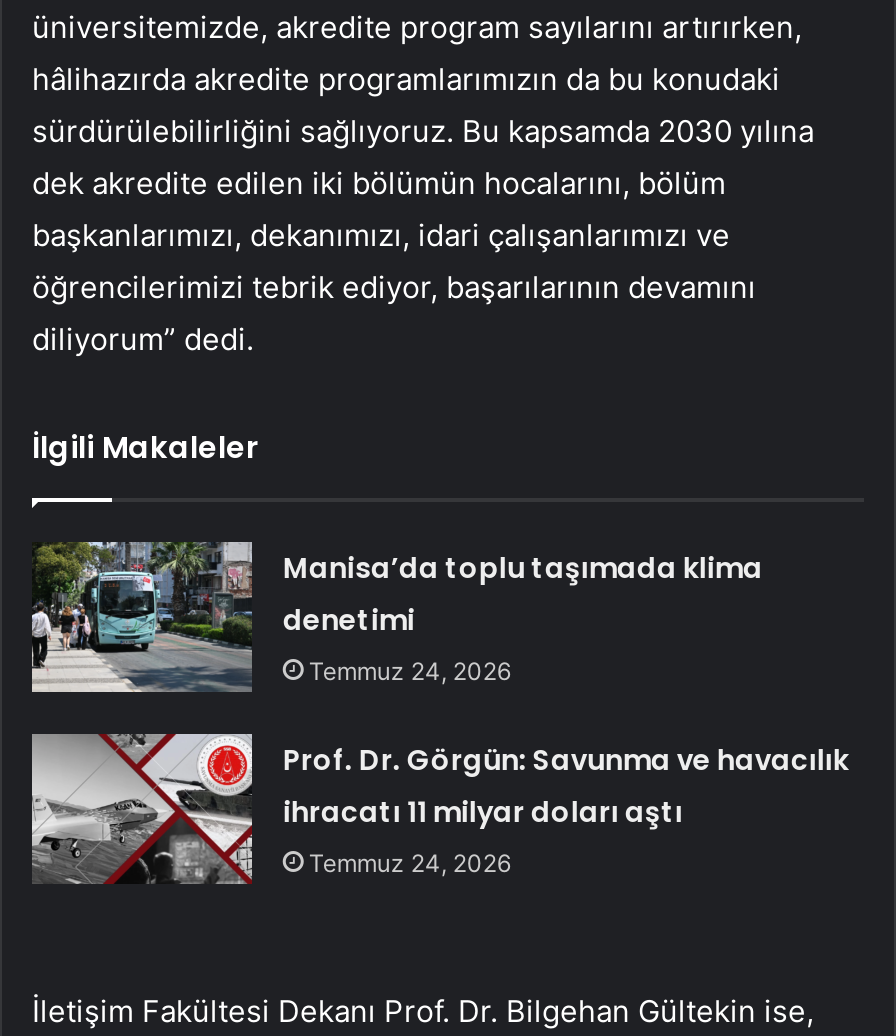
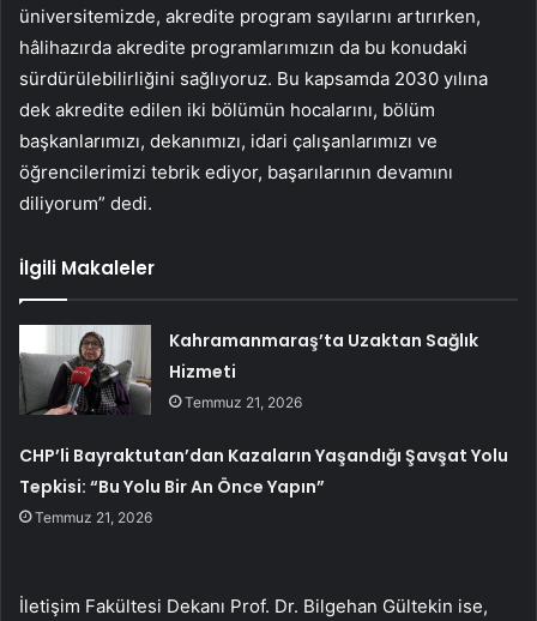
[30,540,763,694] [image] | Manisa’da toplu taşımada klima | denetimi | Temmuz 24, 2026 -> [18,324,479,416] [image] | Kahramanmaraş’ta Uzaktan Sağlık | Hizmeti | Temmuz 21, 2026
[283,740,849,878] Prof. Dr. Görgün: Savunma ve havacılık | ihracatı 11 milyar doları aştı | Temmuz 24, 2026 -> [20,443,509,526] CHP’li Bayraktutan’dan Kazaların Yaşandığı Şavşat Yolu | Tepkisi: “Bu Yolu Bir An Önce Yapın” | Temmuz 21, 2026

